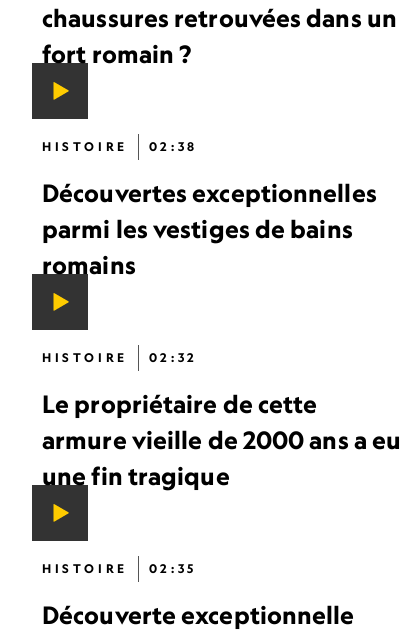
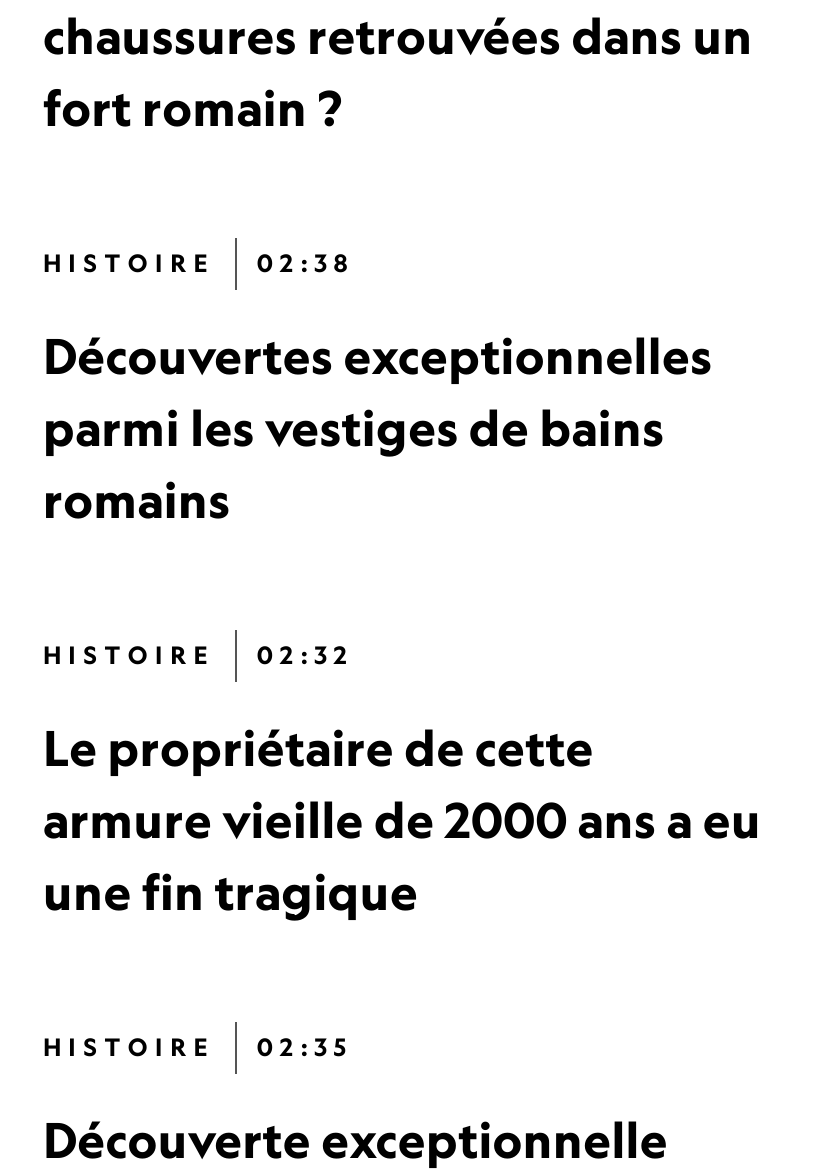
[31,62,89,120] [image] -> none
[31,273,89,331] [image] -> none
[31,484,89,542] [image] -> none

